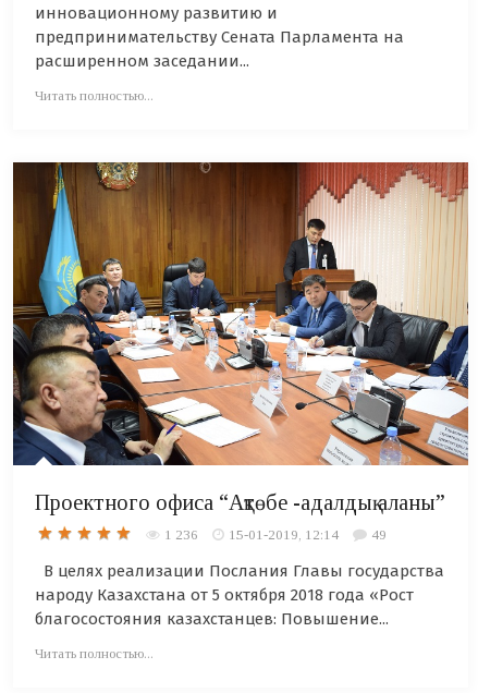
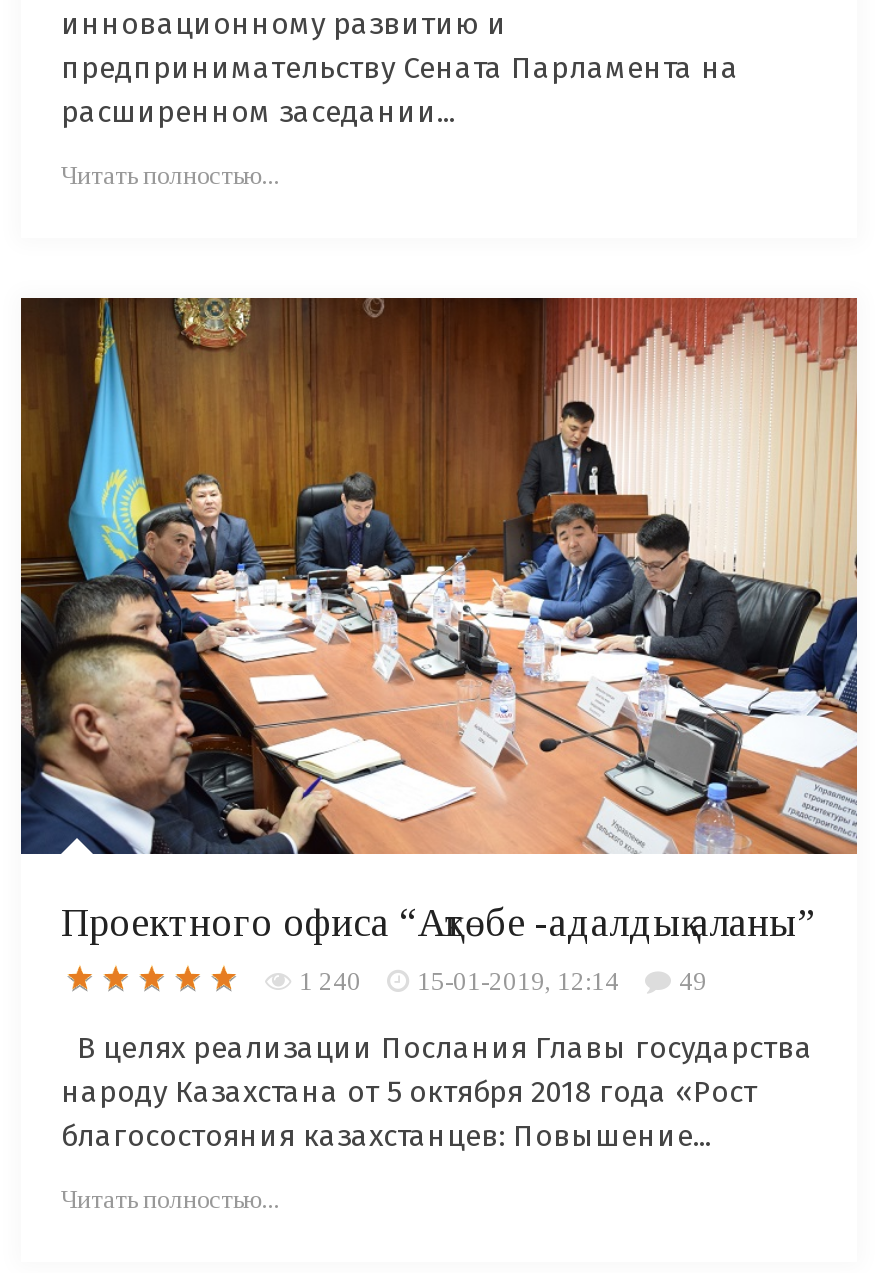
[164,526,387,543] 1 236 15-01-2019, 12:14 49 -> [299,966,707,996] 1 240 15-01-2019, 12:14 49

